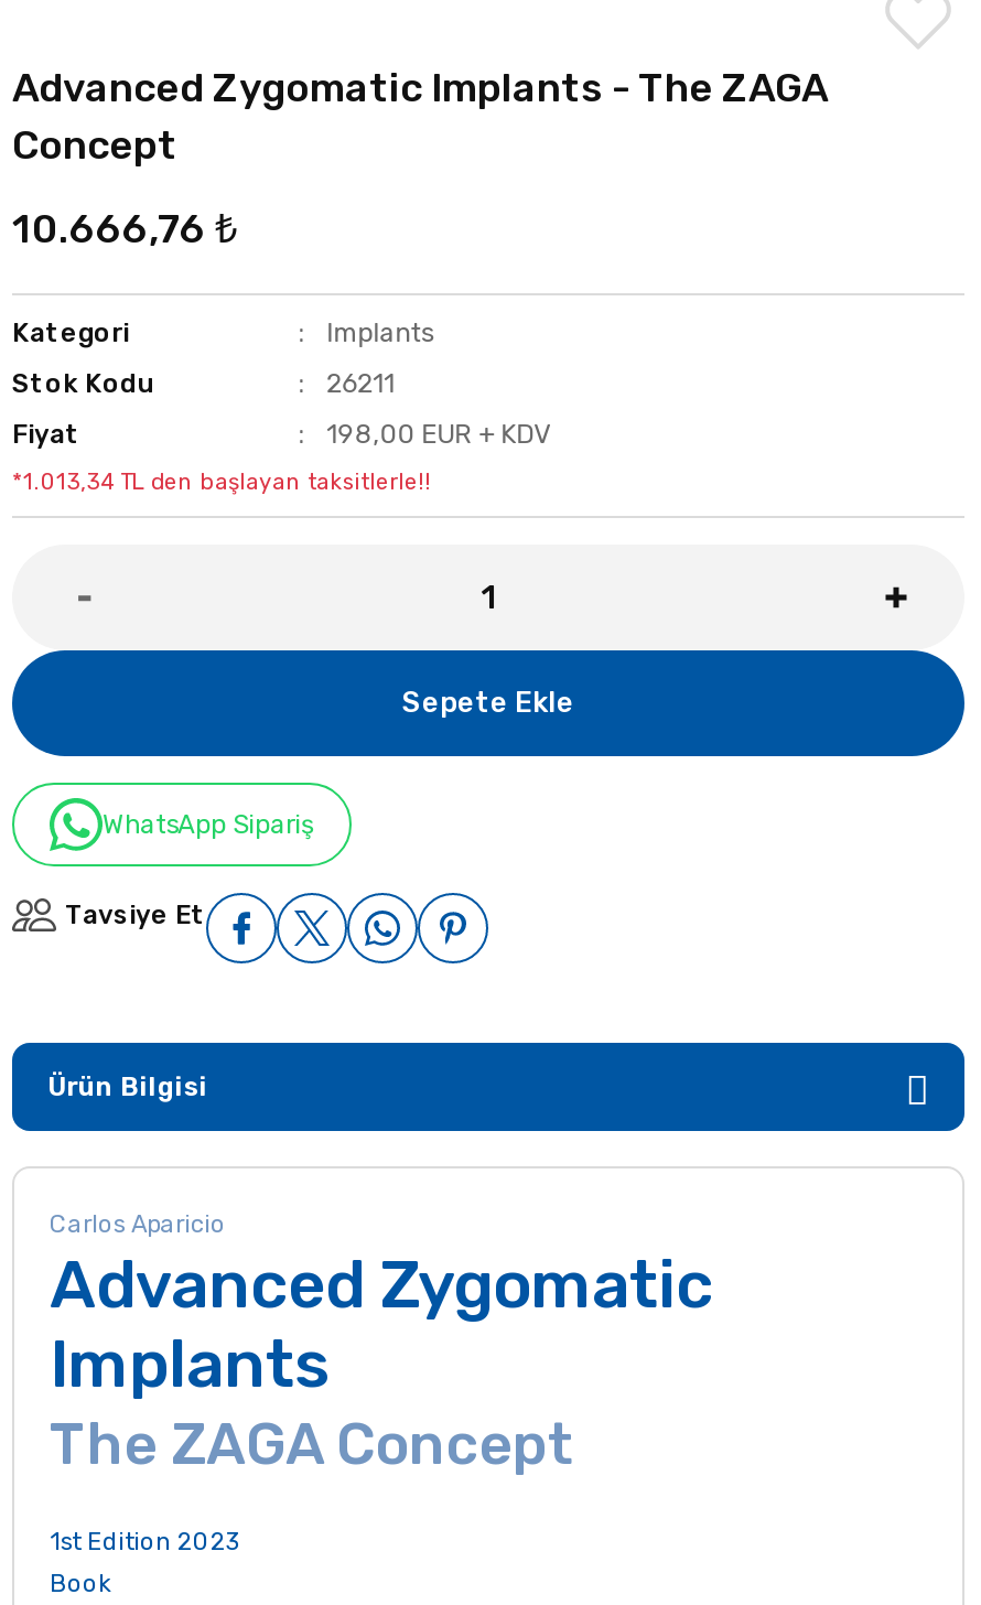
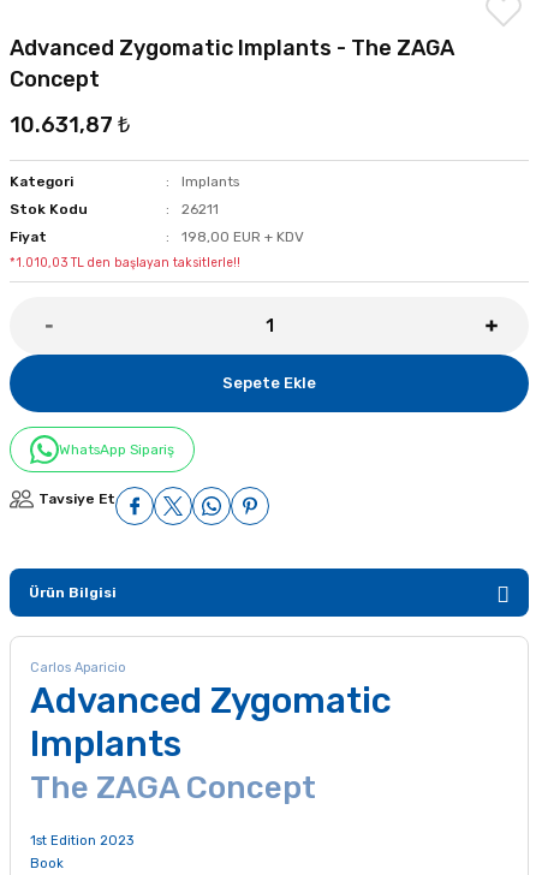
[12,205,237,254] 10.666,76 ₺ -> [10,112,130,138] 10.631,87 ₺
[12,467,431,496] *1.013,34 TL den başlayan taksitlerle!! -> [10,255,240,270] *1.010,03 TL den başlayan taksitlerle!!

